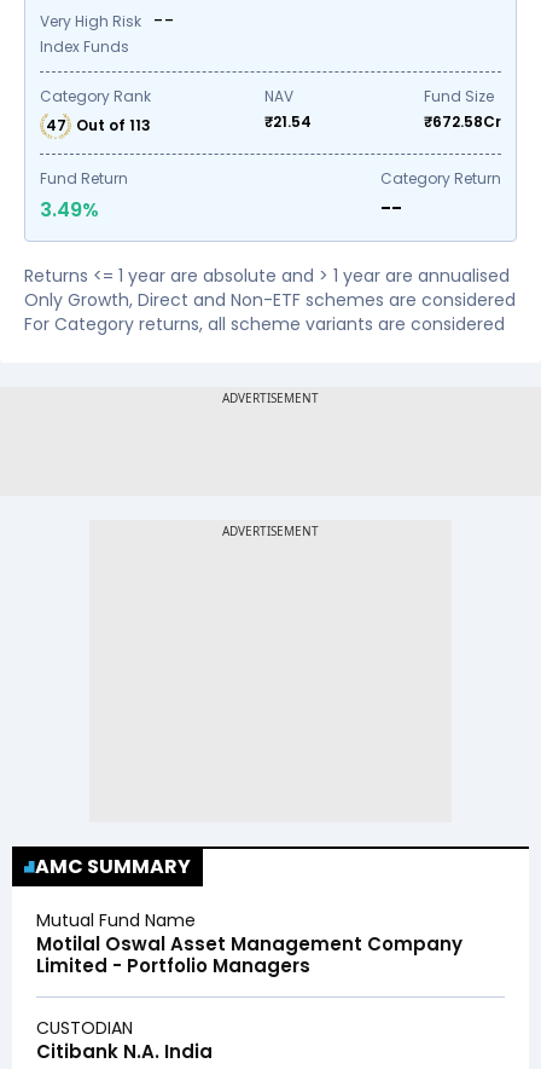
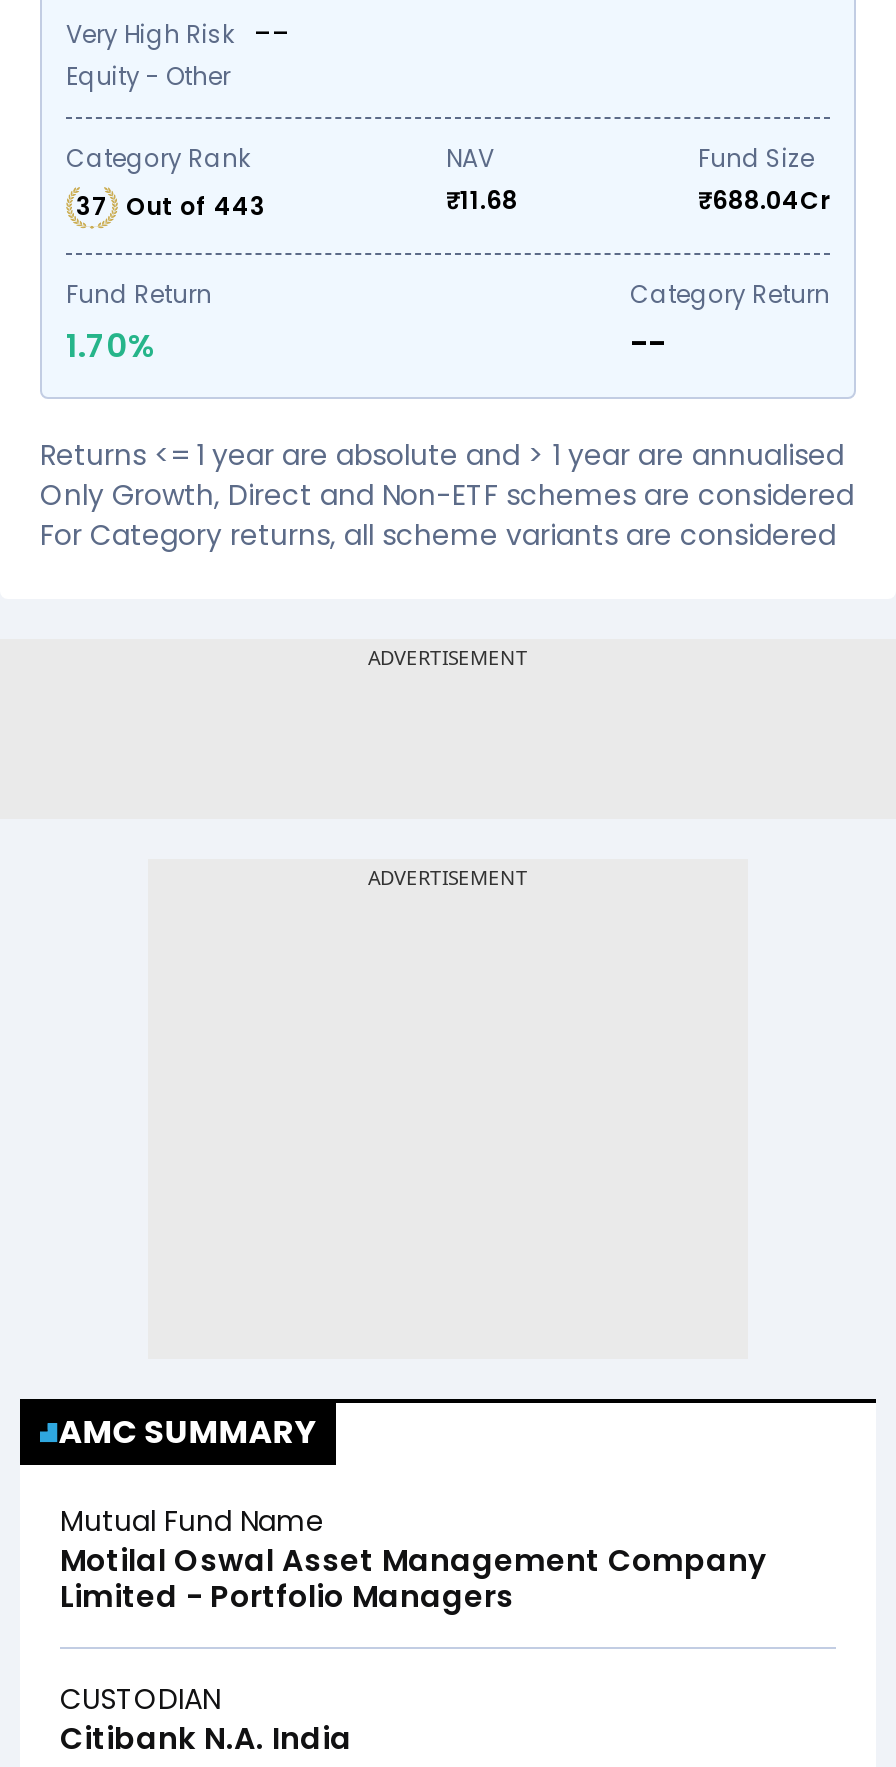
[40,36,129,57] Index Funds -> [66,59,230,93] Equity - Other
[45,115,151,135] 47 Out of 113 -> [76,189,266,223] 37 Out of 443
[264,111,311,132] ₹21.54 -> [446,183,518,217] ₹11.68
[424,111,501,132] ₹672.58Cr -> [698,183,830,217] ₹688.04Cr
[40,196,99,224] 3.49% -> [66,323,156,369] 1.70%

